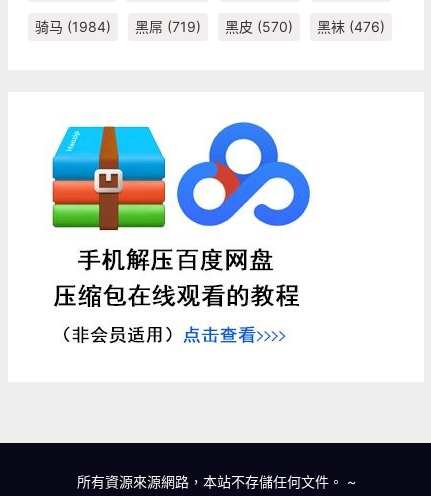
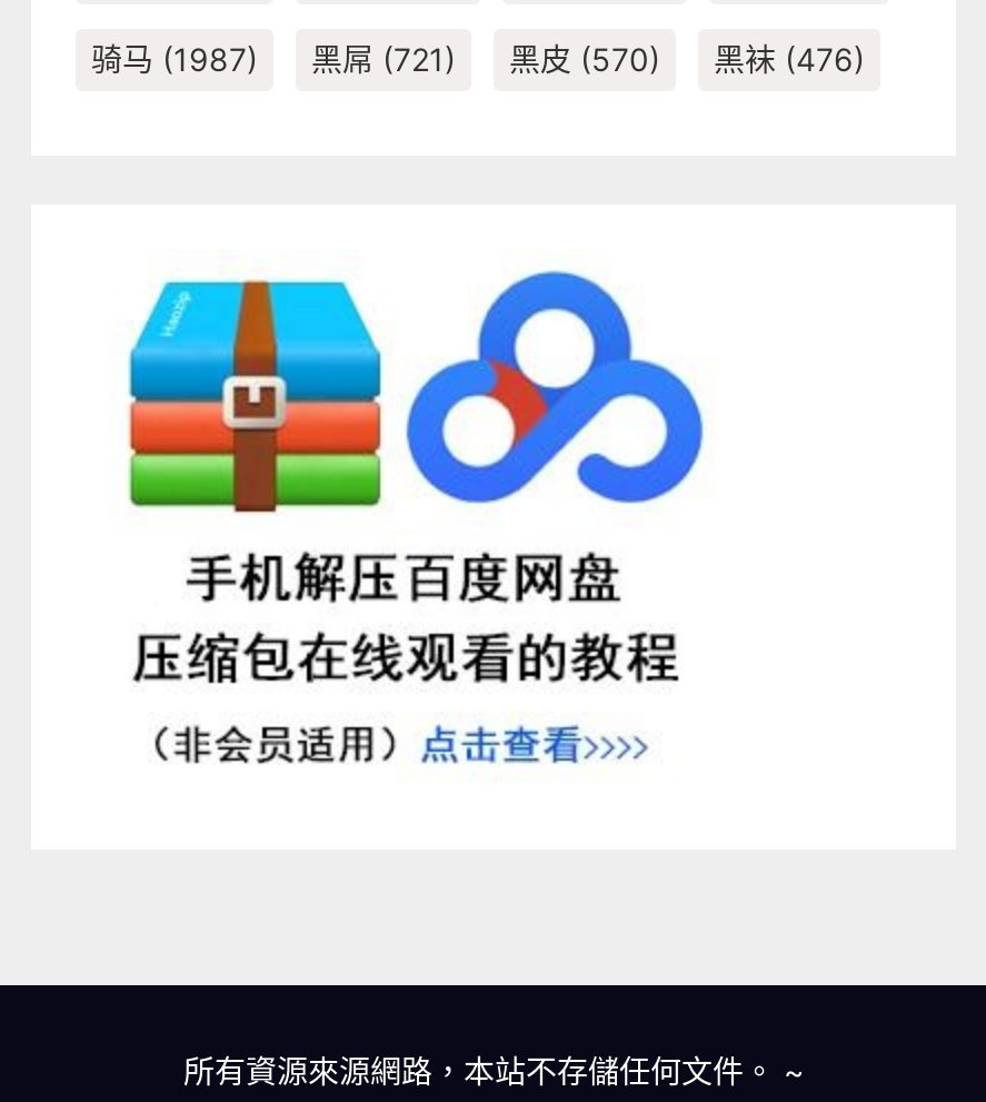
[35,18,111,35] 骑马(1984) -> [91,39,258,77] 骑马(1987)
[135,18,201,35] 黑屌(719) -> [311,39,456,77] 黑屌(721)

